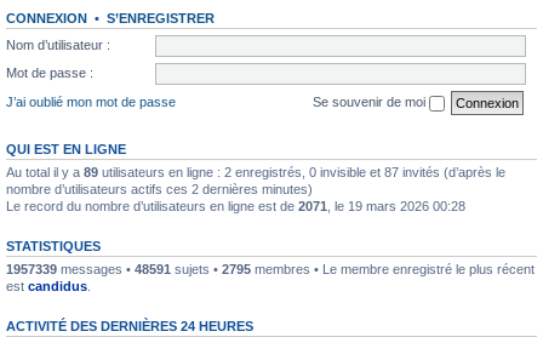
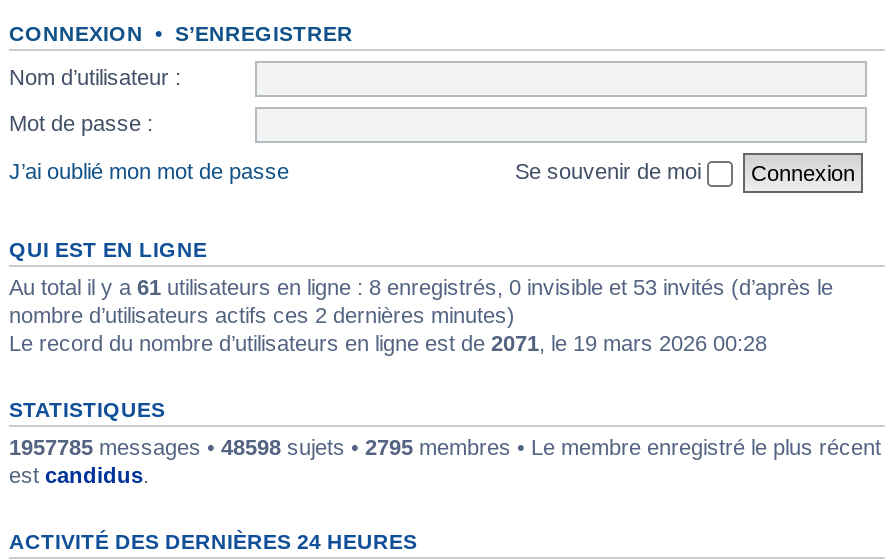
[6,164,505,179] Au total il y a 89 utilisateurs en ligne : 2 enregistrés, 0 invisible et 87 invités (d’après le -> [9,274,833,298] Au total il y a 61 utilisateurs en ligne : 8 enregistrés, 0 invisible et 53 invités (d’après le
[6,261,535,276] 1957339 messages • 48591 sujets • 2795 membres • Le membre enregistré le plus récent -> [9,434,881,458] 1957785 messages • 48598 sujets • 2795 membres • Le membre enregistré le plus récent

